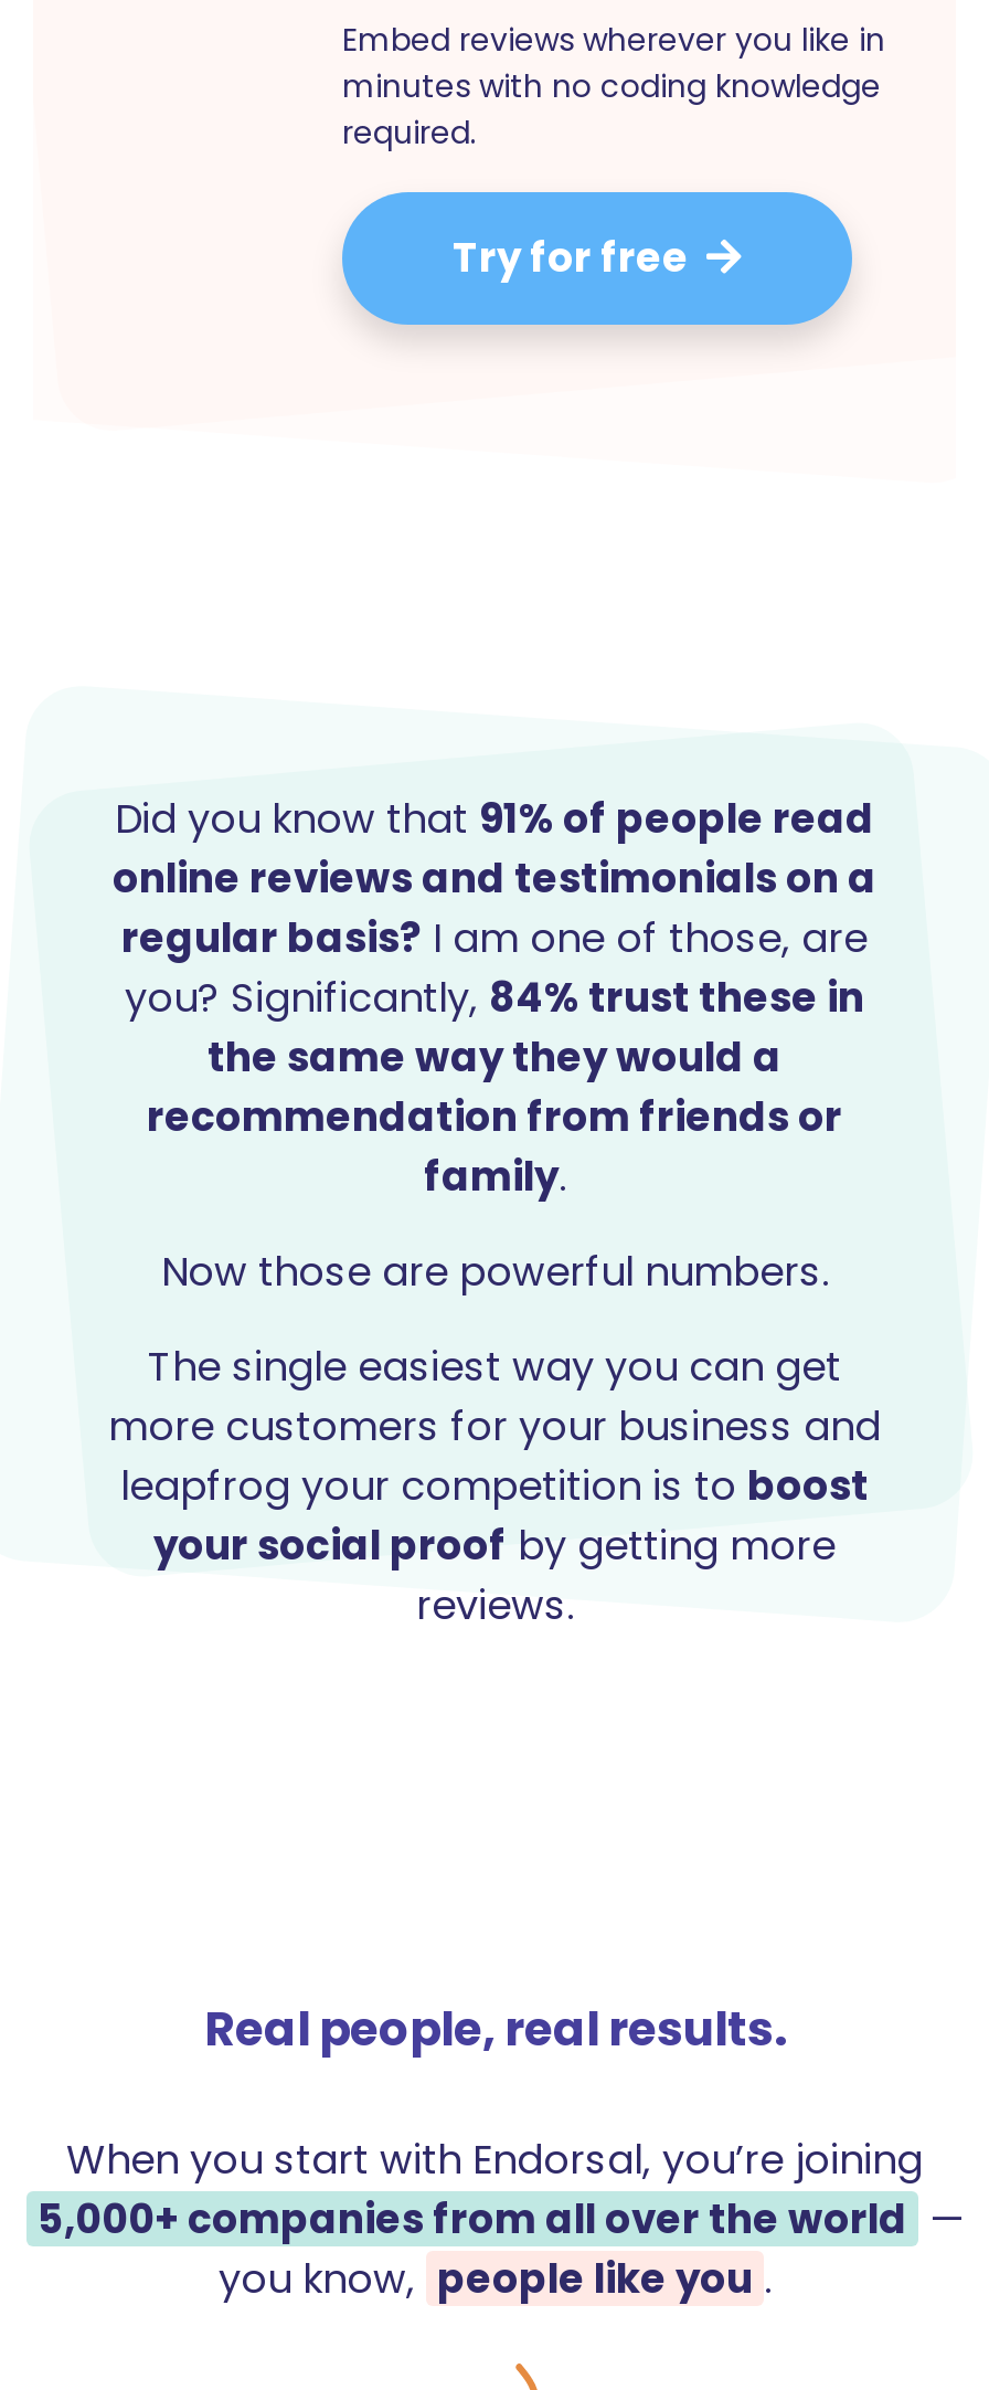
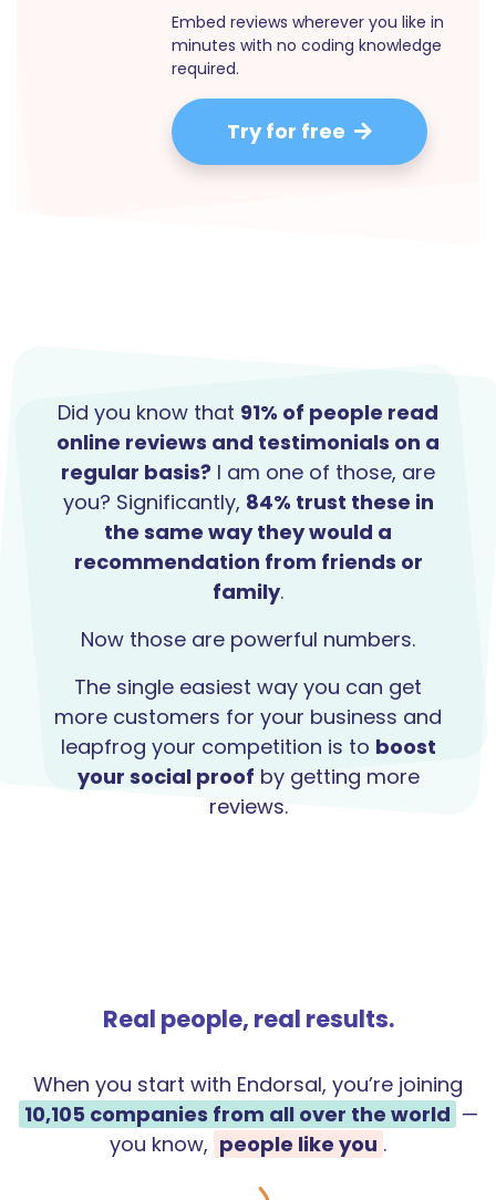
[38,2190,963,2245] 5,000+ companies from all over the world — -> [24,1100,478,1127] 10,105 companies from all over the world —

